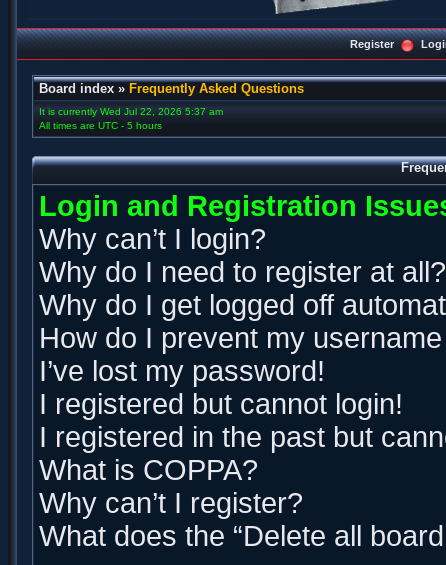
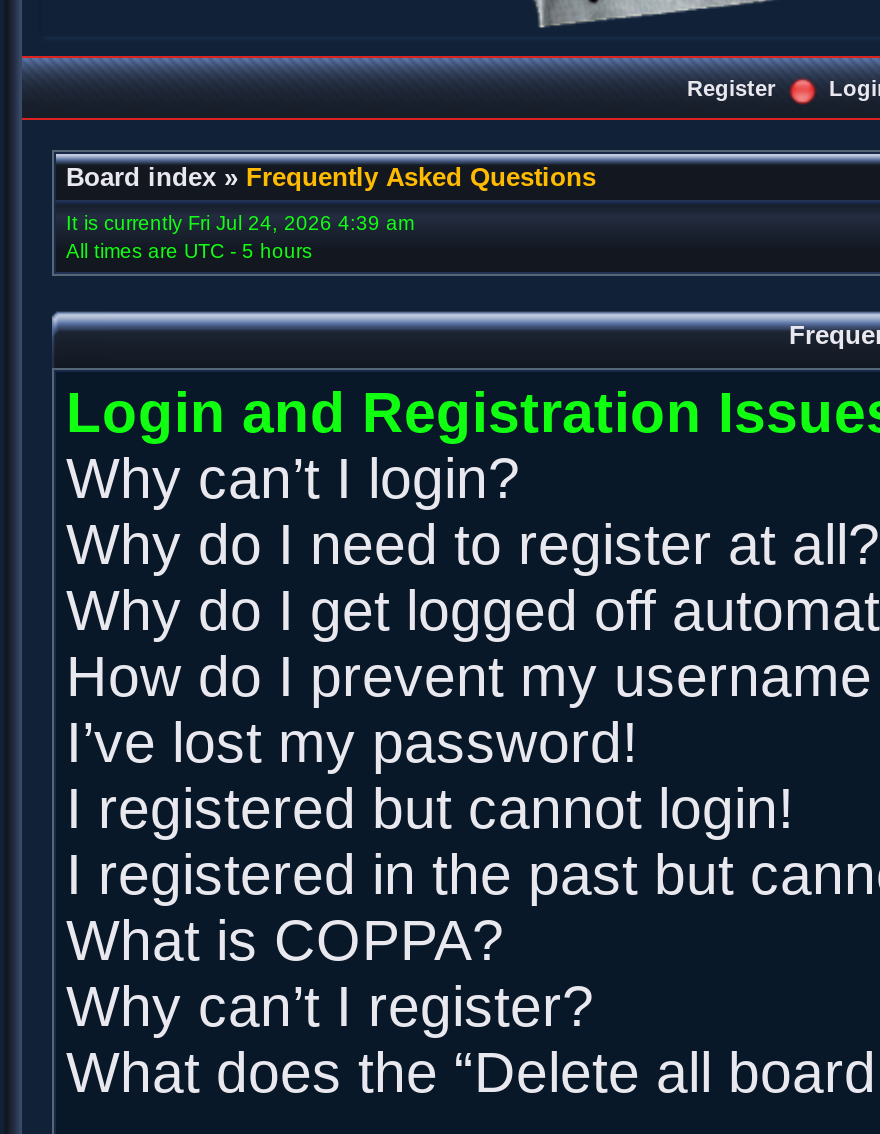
[39,106,223,117] It is currently Wed Jul 22, 2026 5:37 am -> [66,212,414,234] It is currently Fri Jul 24, 2026 4:39 am

